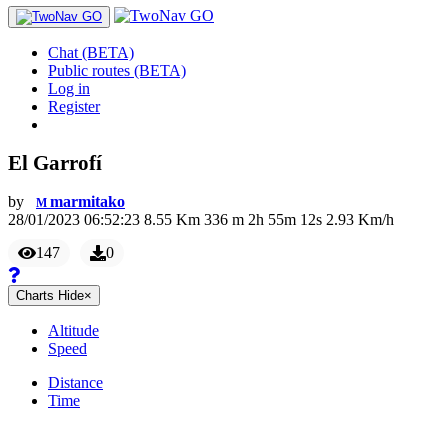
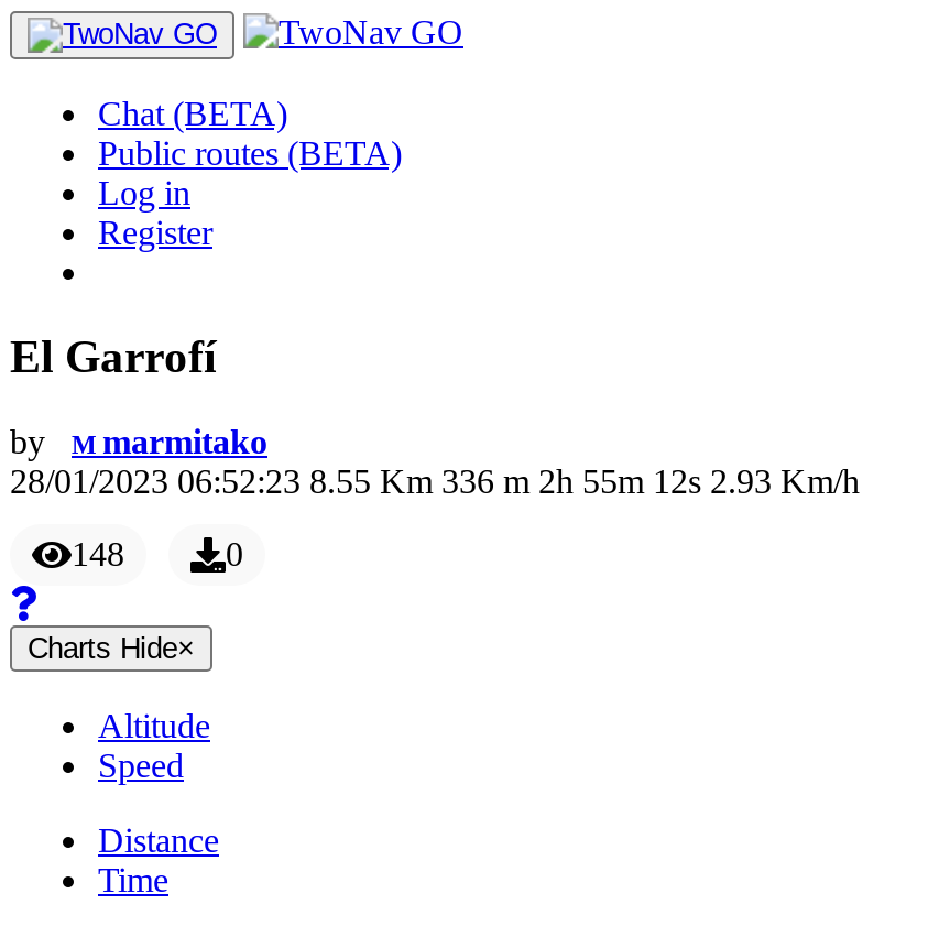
[36,243,60,260] 147 -> [72,534,124,571] 148

